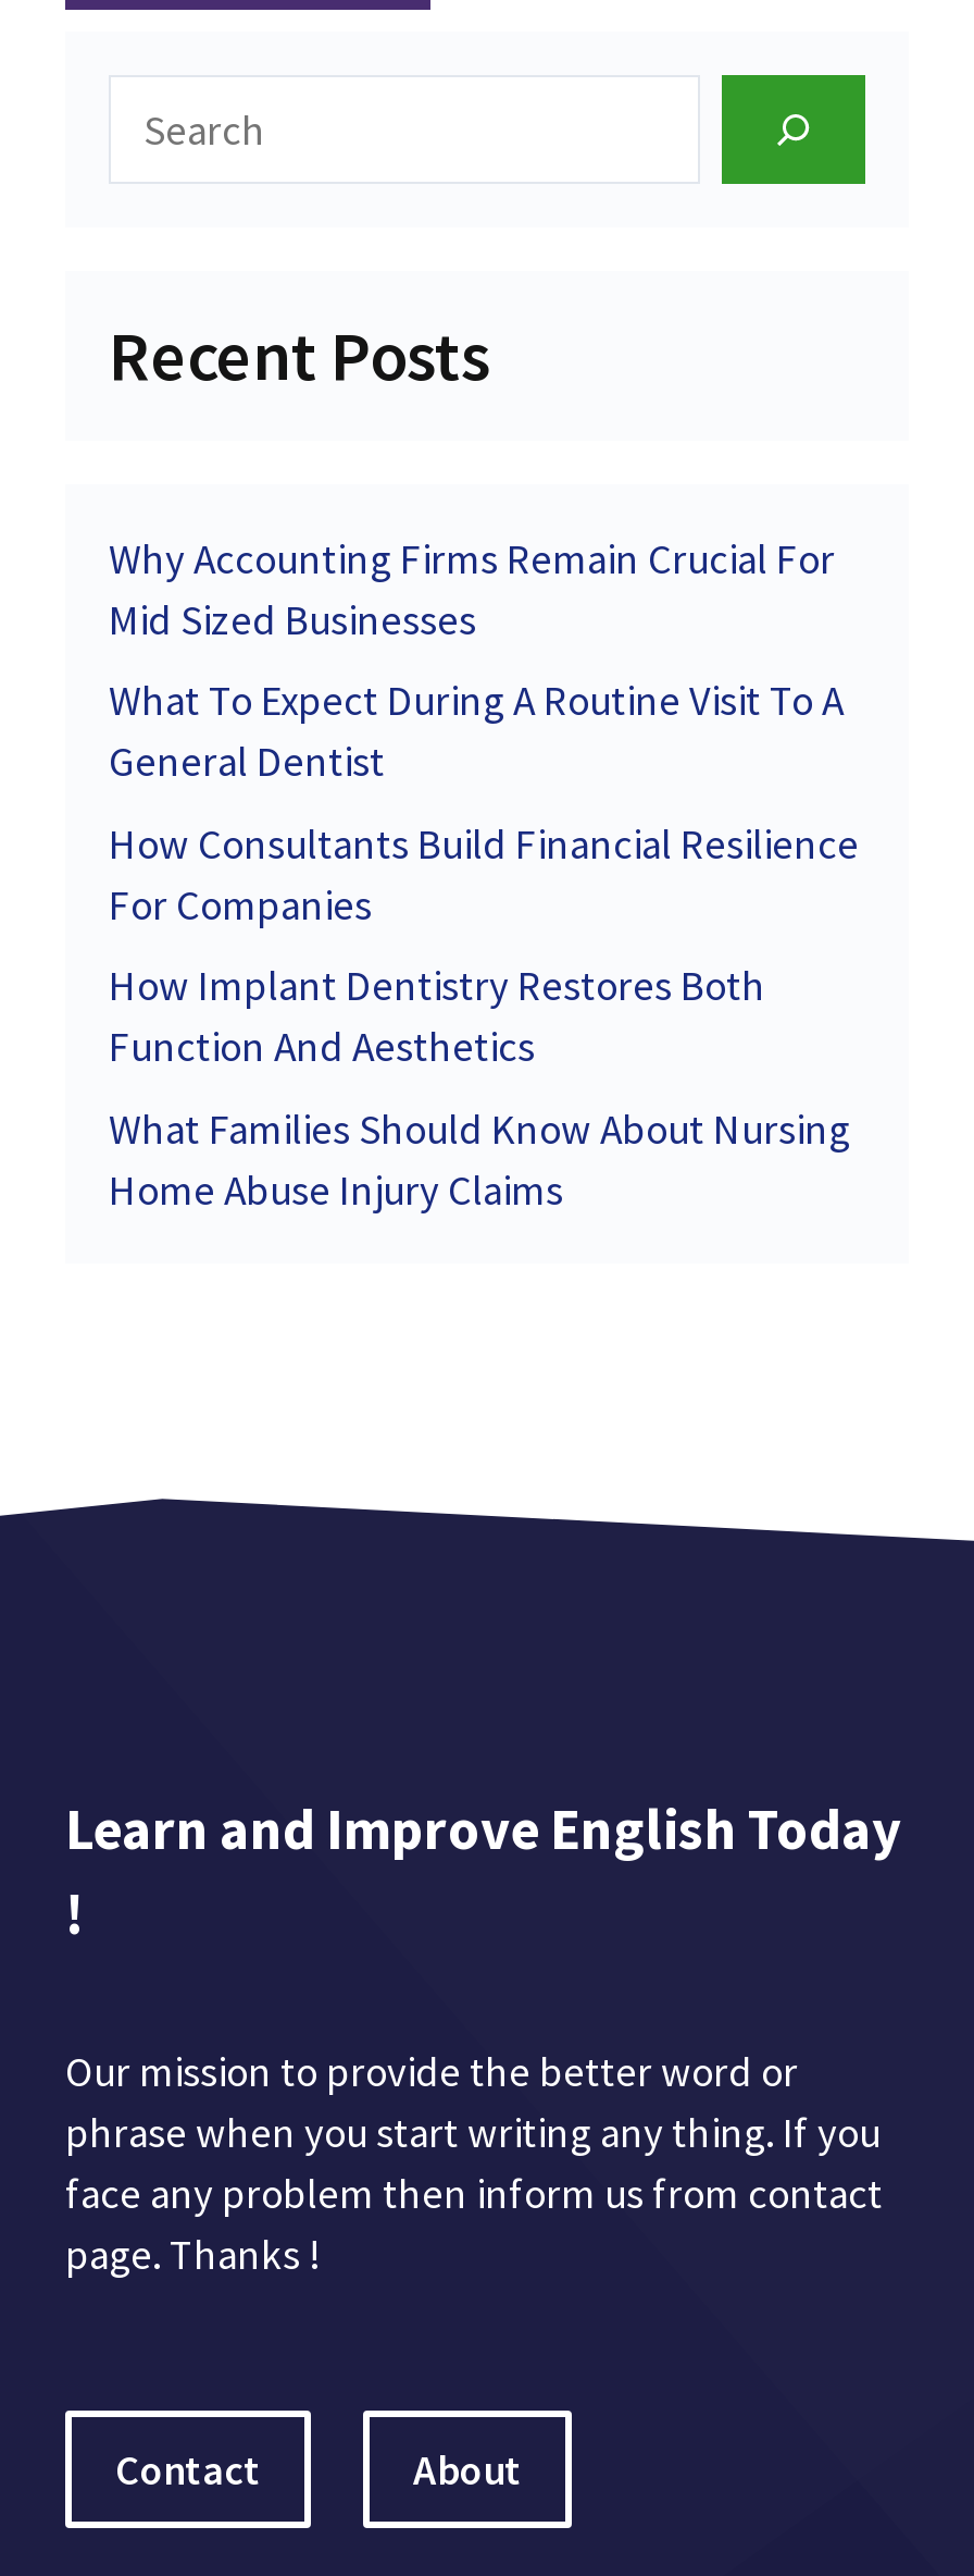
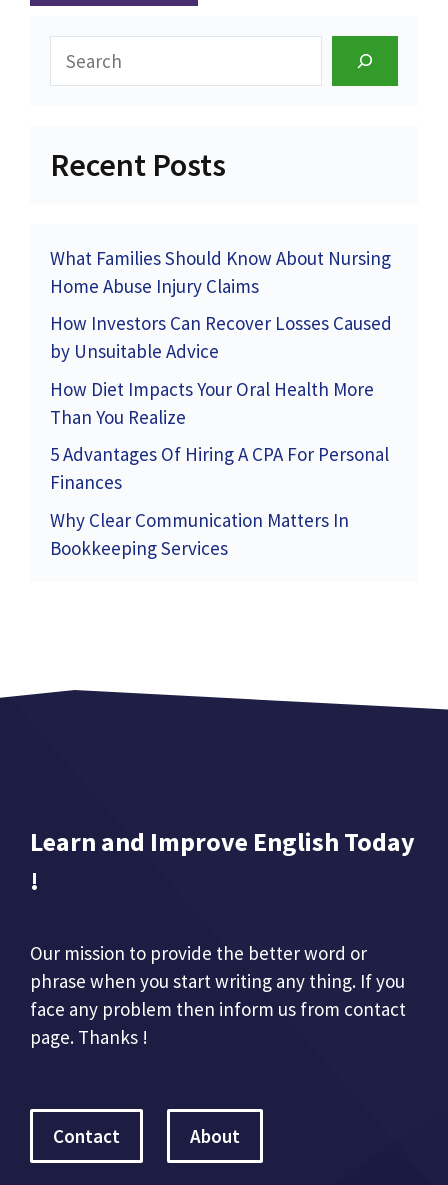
[109,532,859,1072] Why Accounting Firms Remain Crucial For | Mid Sized Businesses | What To Expect During A Routine Visit To A | General Dentist | How Consultants Build Financial Resilience | For Companies | How Implant Dentistry Restores Both | Function And Aesthetics -> none
moved [109,1102,850,1215] -> [50,246,391,298]: What Families Should Know About Nursing | Home Abuse Injury Claims
none -> [50,311,392,560] How Investors Can Recover Losses Caused | by Unsuitable Advice | How Diet Impacts Your Oral Health More | Than You Realize | 5 Advantages Of Hiring A CPA For Personal | Finances | Why Clear Communication Matters In | Bookkeeping Services

